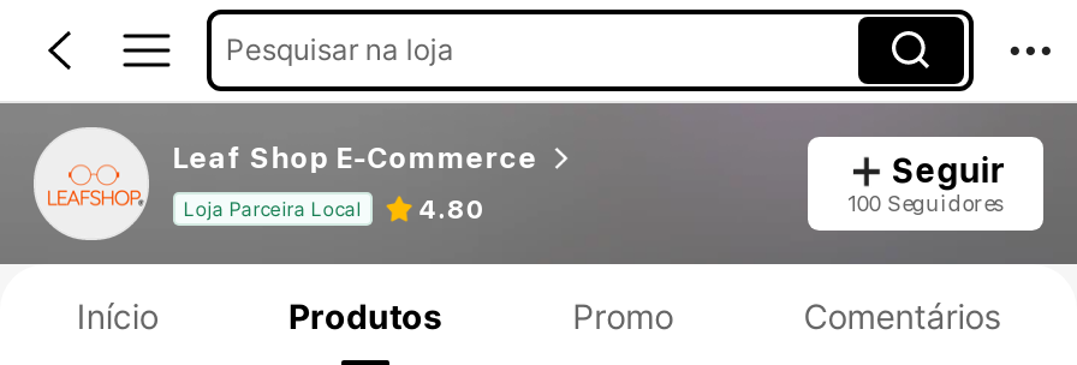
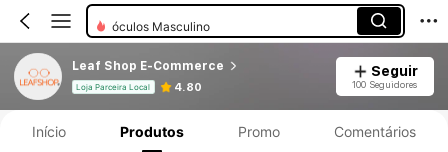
[225,30,454,66] Pesquisar na loja -> [112,13,210,28] óculos Masculino

